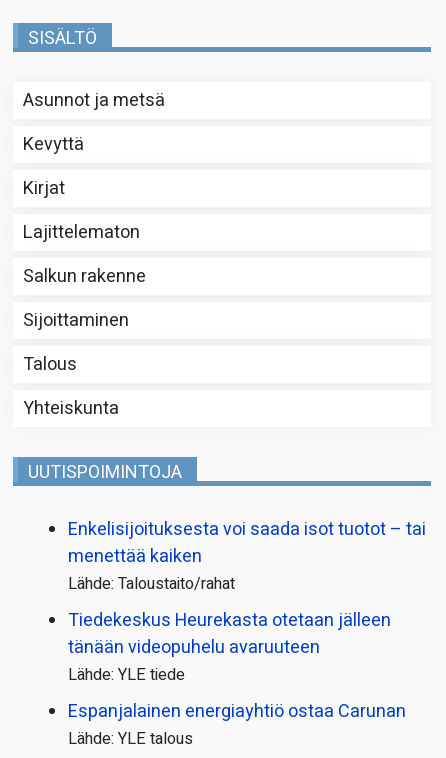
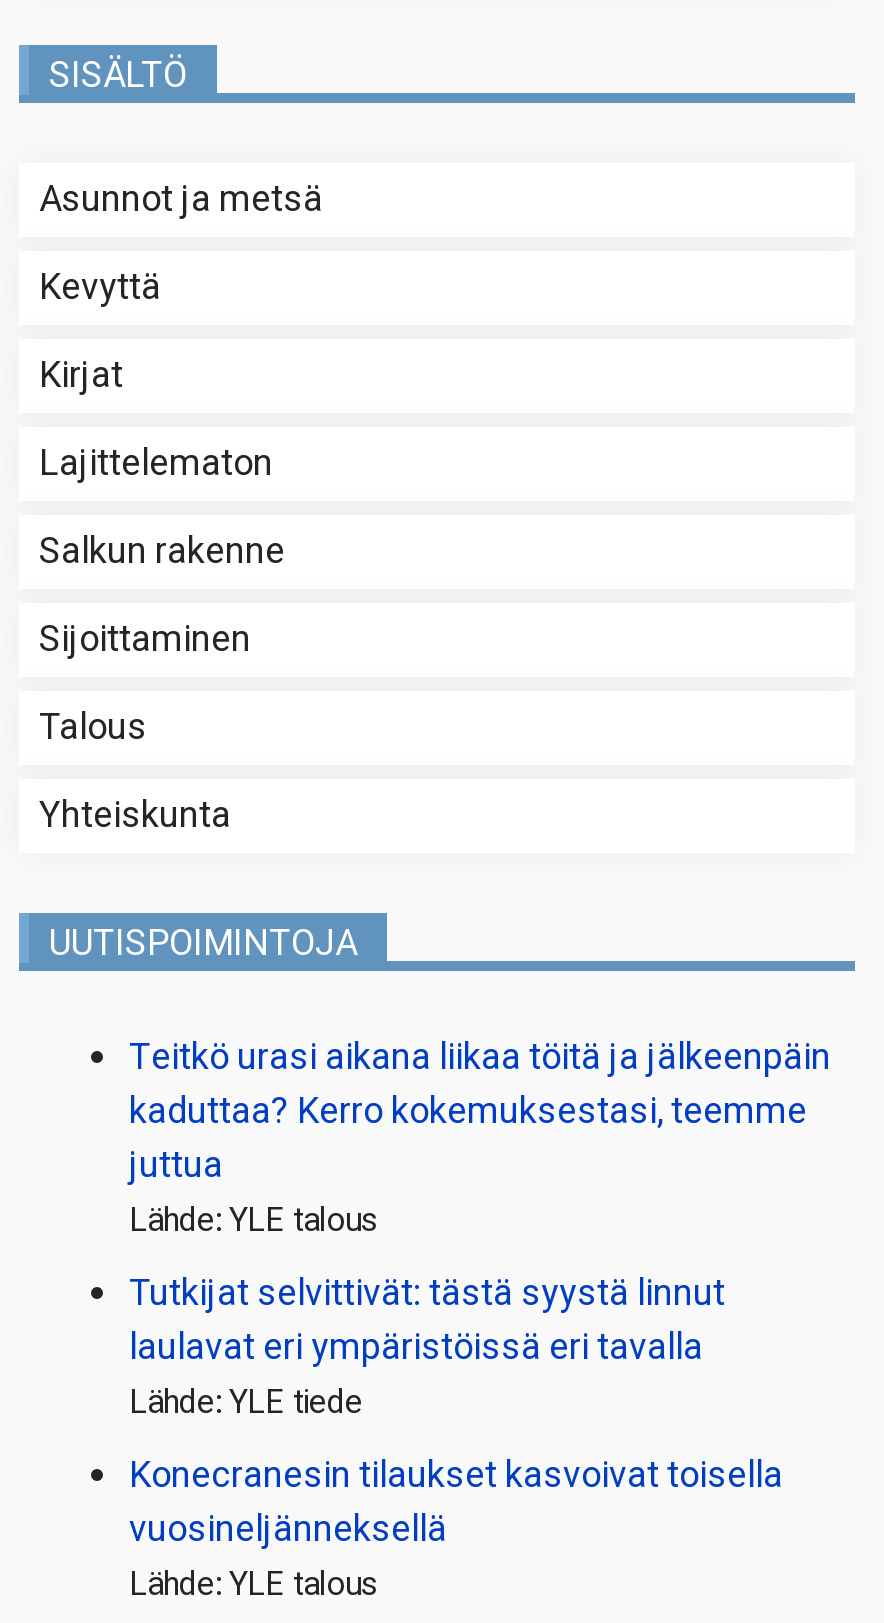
[68,516,426,661] Enkelisijoituksesta voi saada isot tuotot – tai | menettää kaiken | Lähde: Taloustaito/rahat | Tiedekeskus Heurekasta otetaan jälleen | tänään videopuhelu avaruuteen -> [129,1031,831,1375] Teitkö urasi aikana liikaa töitä ja jälkeenpäin | kaduttaa? Kerro kokemuksestasi, teemme | juttua | Lähde: YLE talous | Tutkijat selvittivät: tästä syystä linnut | laulavat eri ympäristöissä eri tavalla
[68,698,406,725] Espanjalainen energiayhtiö ostaa Carunan -> [129,1449,783,1557] Konecranesin tilaukset kasvoivat toisella | vuosineljänneksellä

